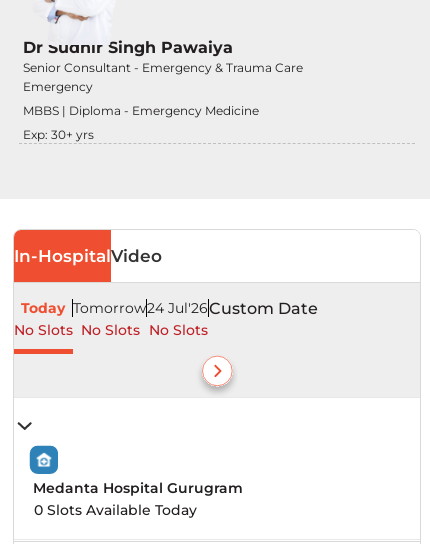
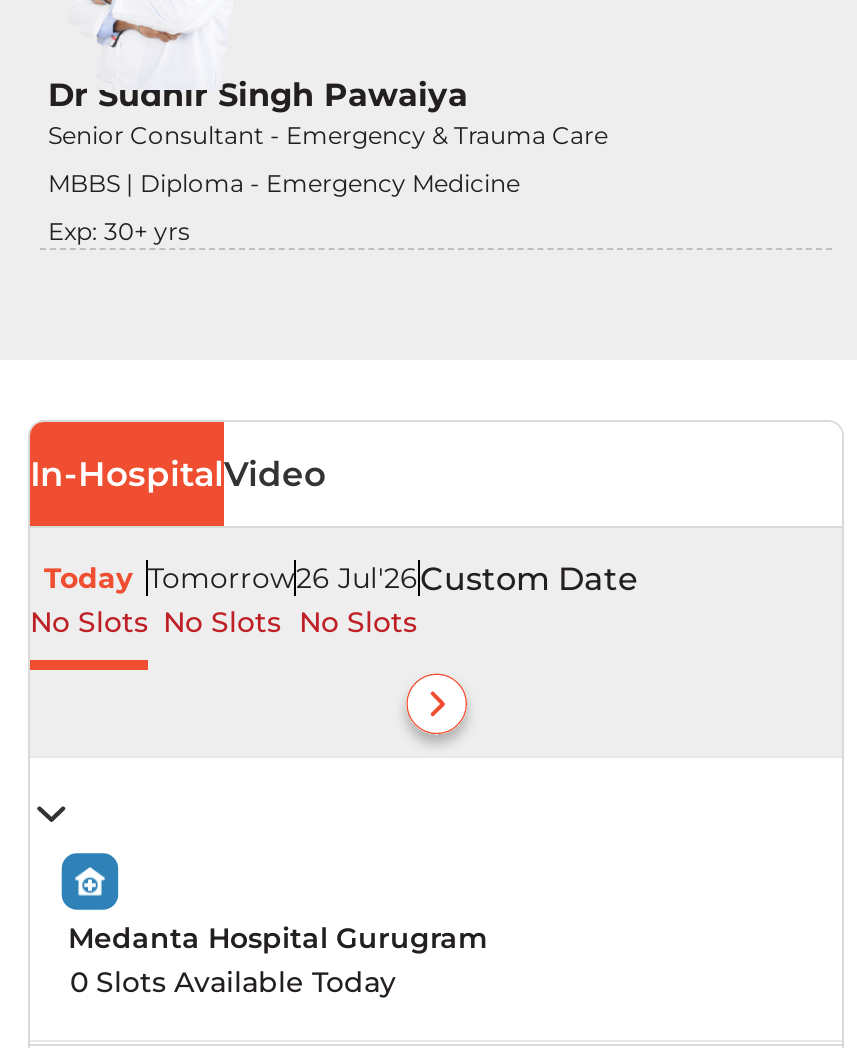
[23,79,93,94] Emergency -> none
[21,299,318,318] Today Tomorrow 24 Jul'26 Custom Date -> [44,561,638,599] Today Tomorrow 26 Jul'26 Custom Date

